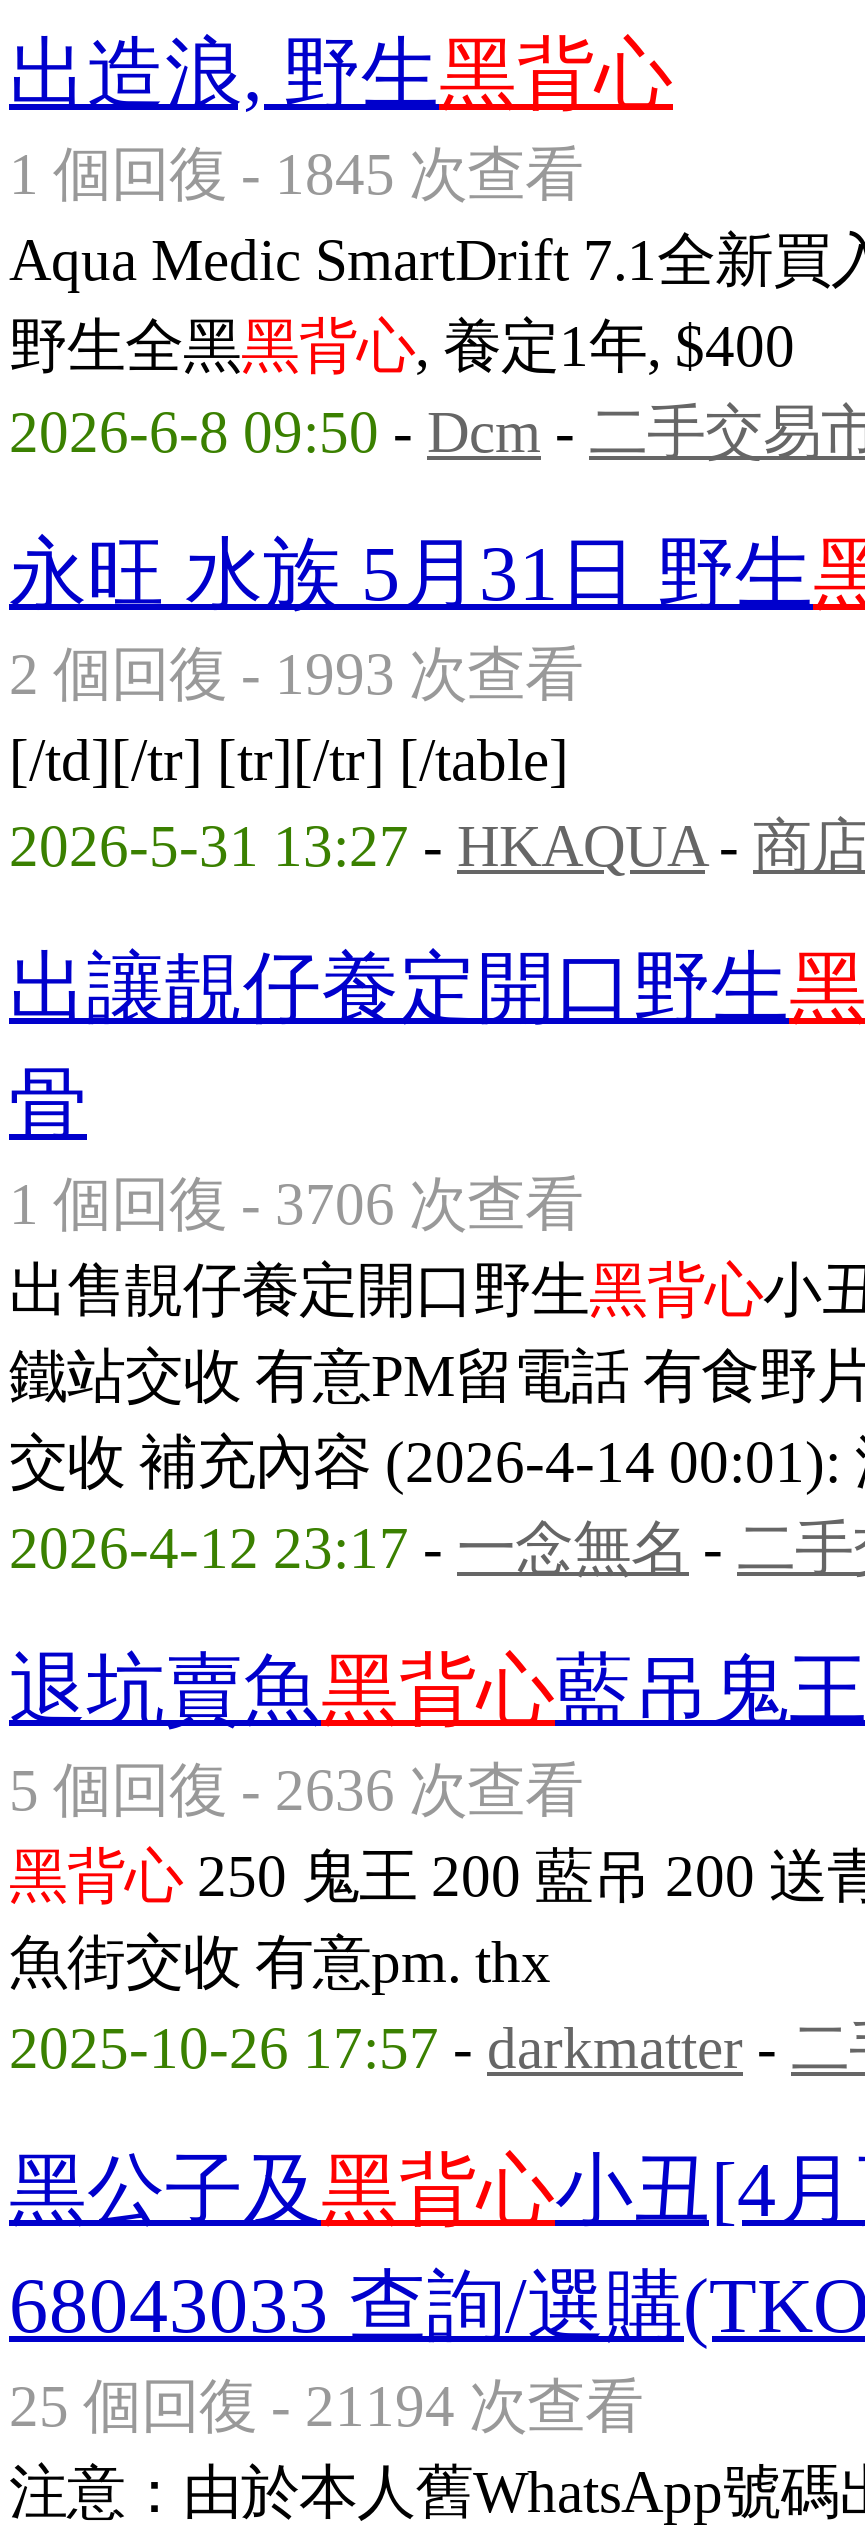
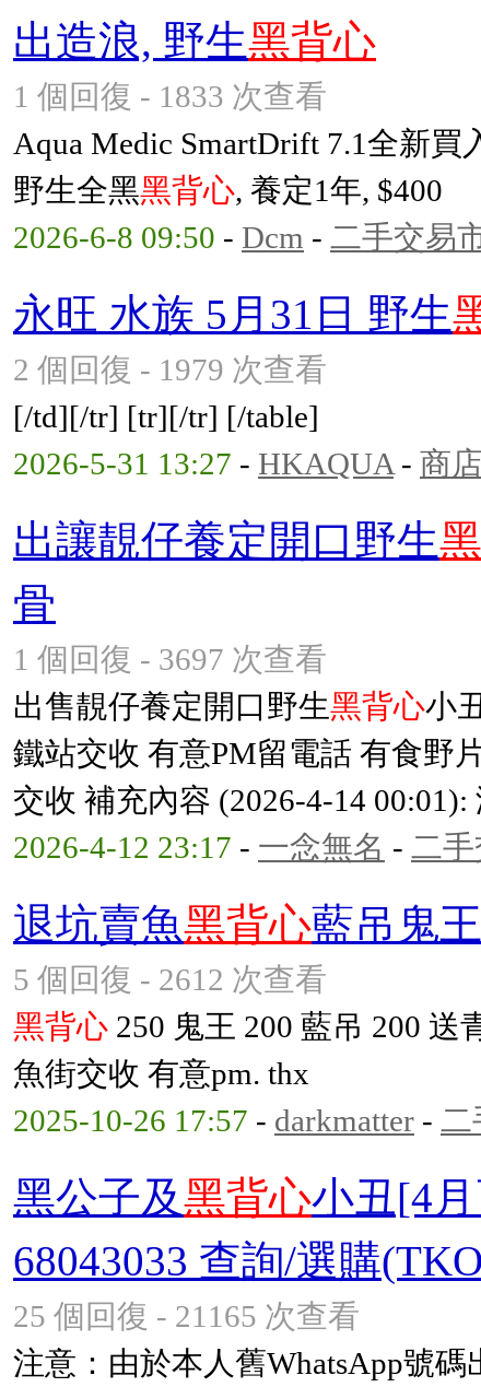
[9,142,583,206] 1 個回復 - 1845 次查看 -> [13,79,327,114] 1 個回復 - 1833 次查看
[9,642,583,706] 2 個回復 - 1993 次查看 -> [13,352,327,387] 2 個回復 - 1979 次查看
[9,1172,583,1236] 1 個回復 - 3706 次查看 -> [13,642,327,677] 1 個回復 - 3697 次查看
[9,1758,583,1822] 5 個回復 - 2636 次查看 -> [13,962,327,997] 5 個回復 - 2612 次查看
[9,2374,643,2438] 25 個回復 - 21194 次查看 -> [13,1298,360,1333] 25 個回復 - 21165 次查看

